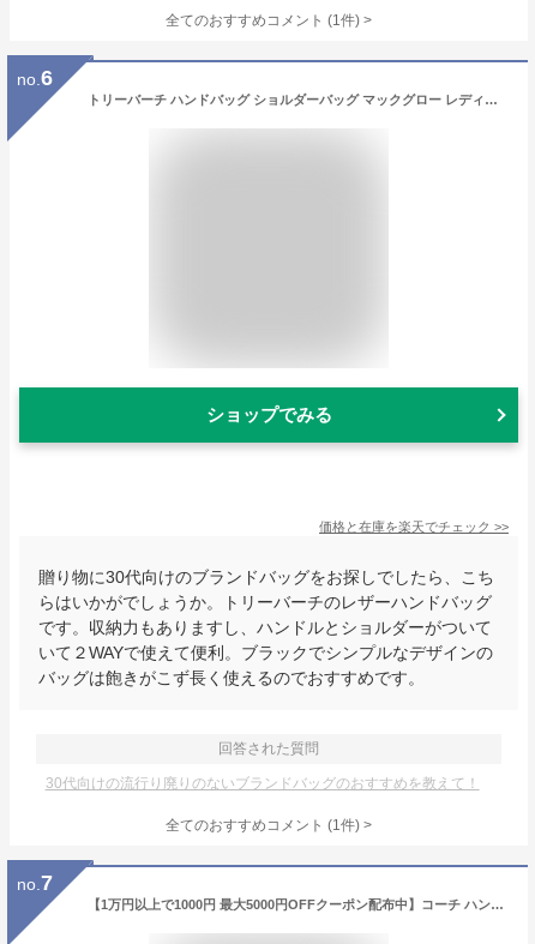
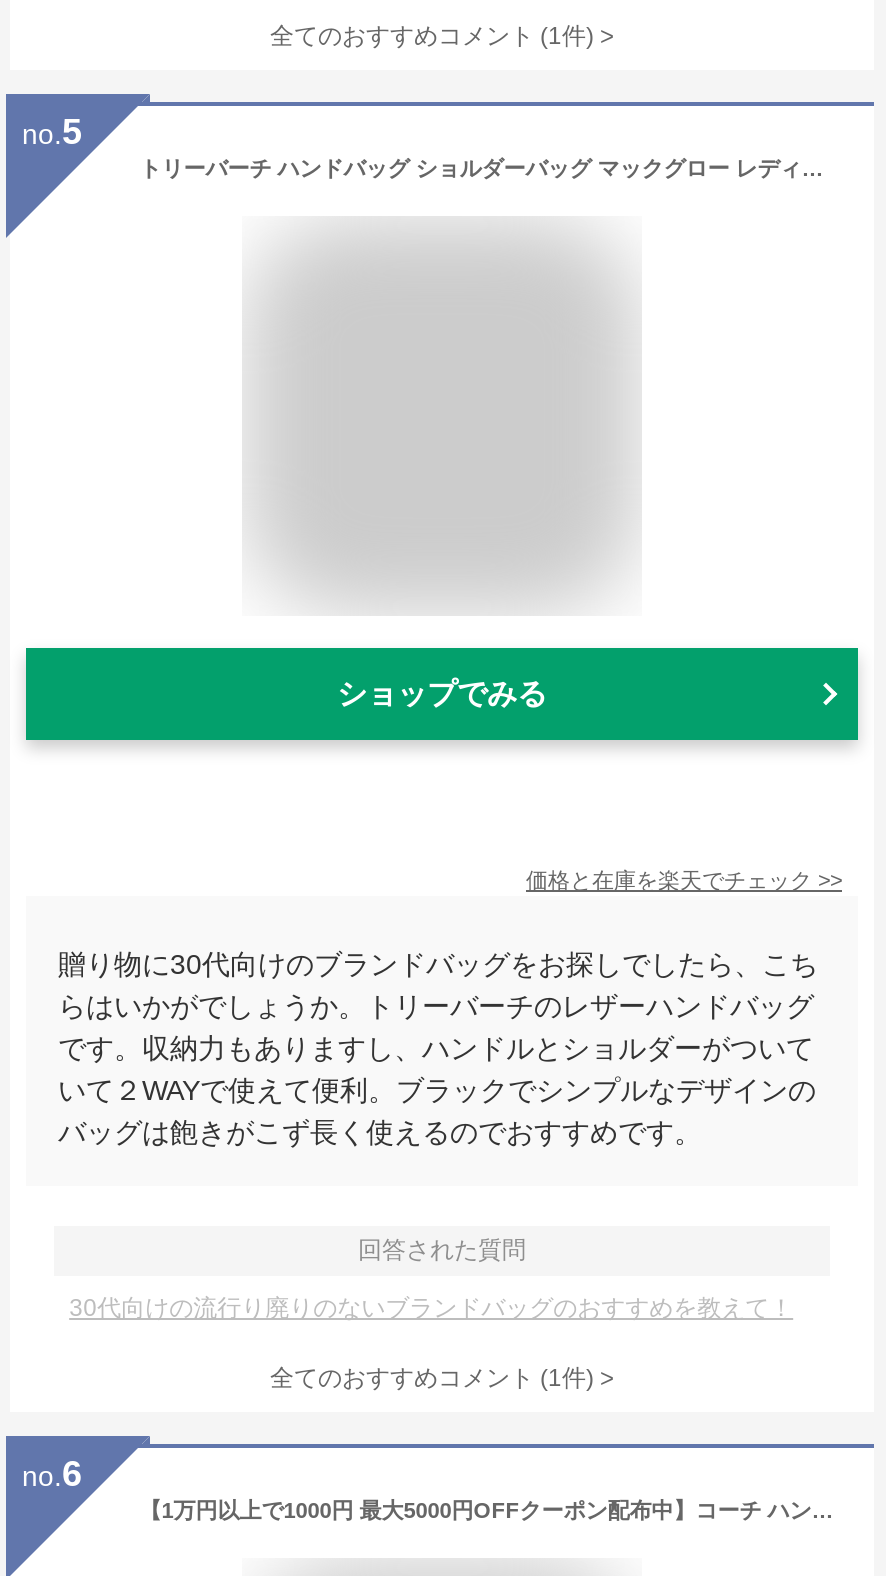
[17,66,50,90] no.6 -> [22,112,78,152] no.5
[17,871,50,895] no.7 -> [22,1454,78,1494] no.6

